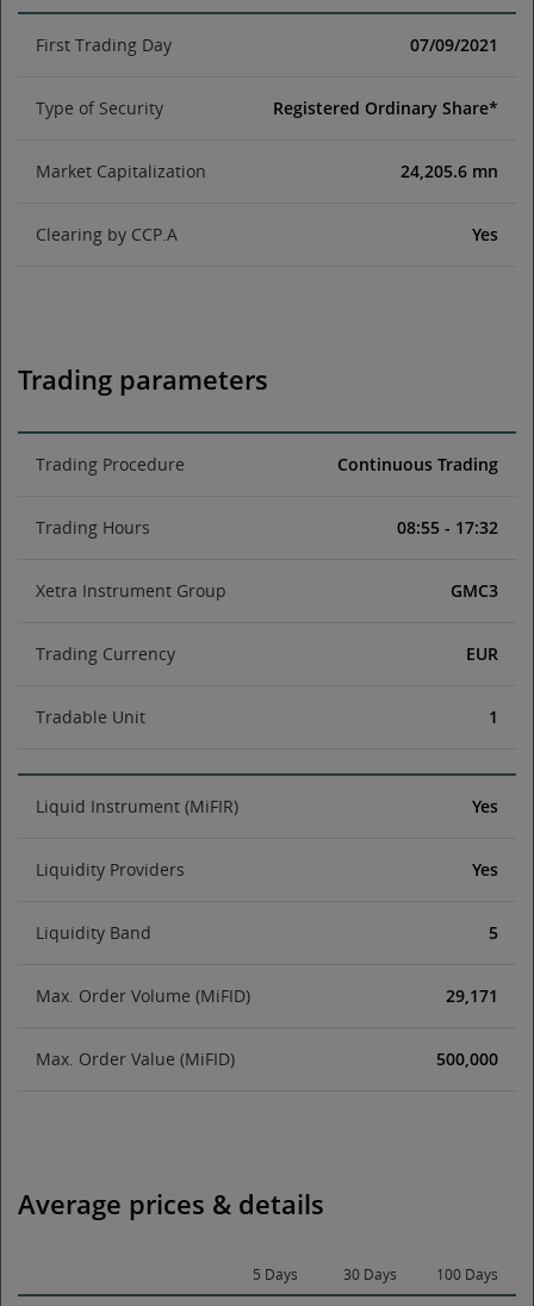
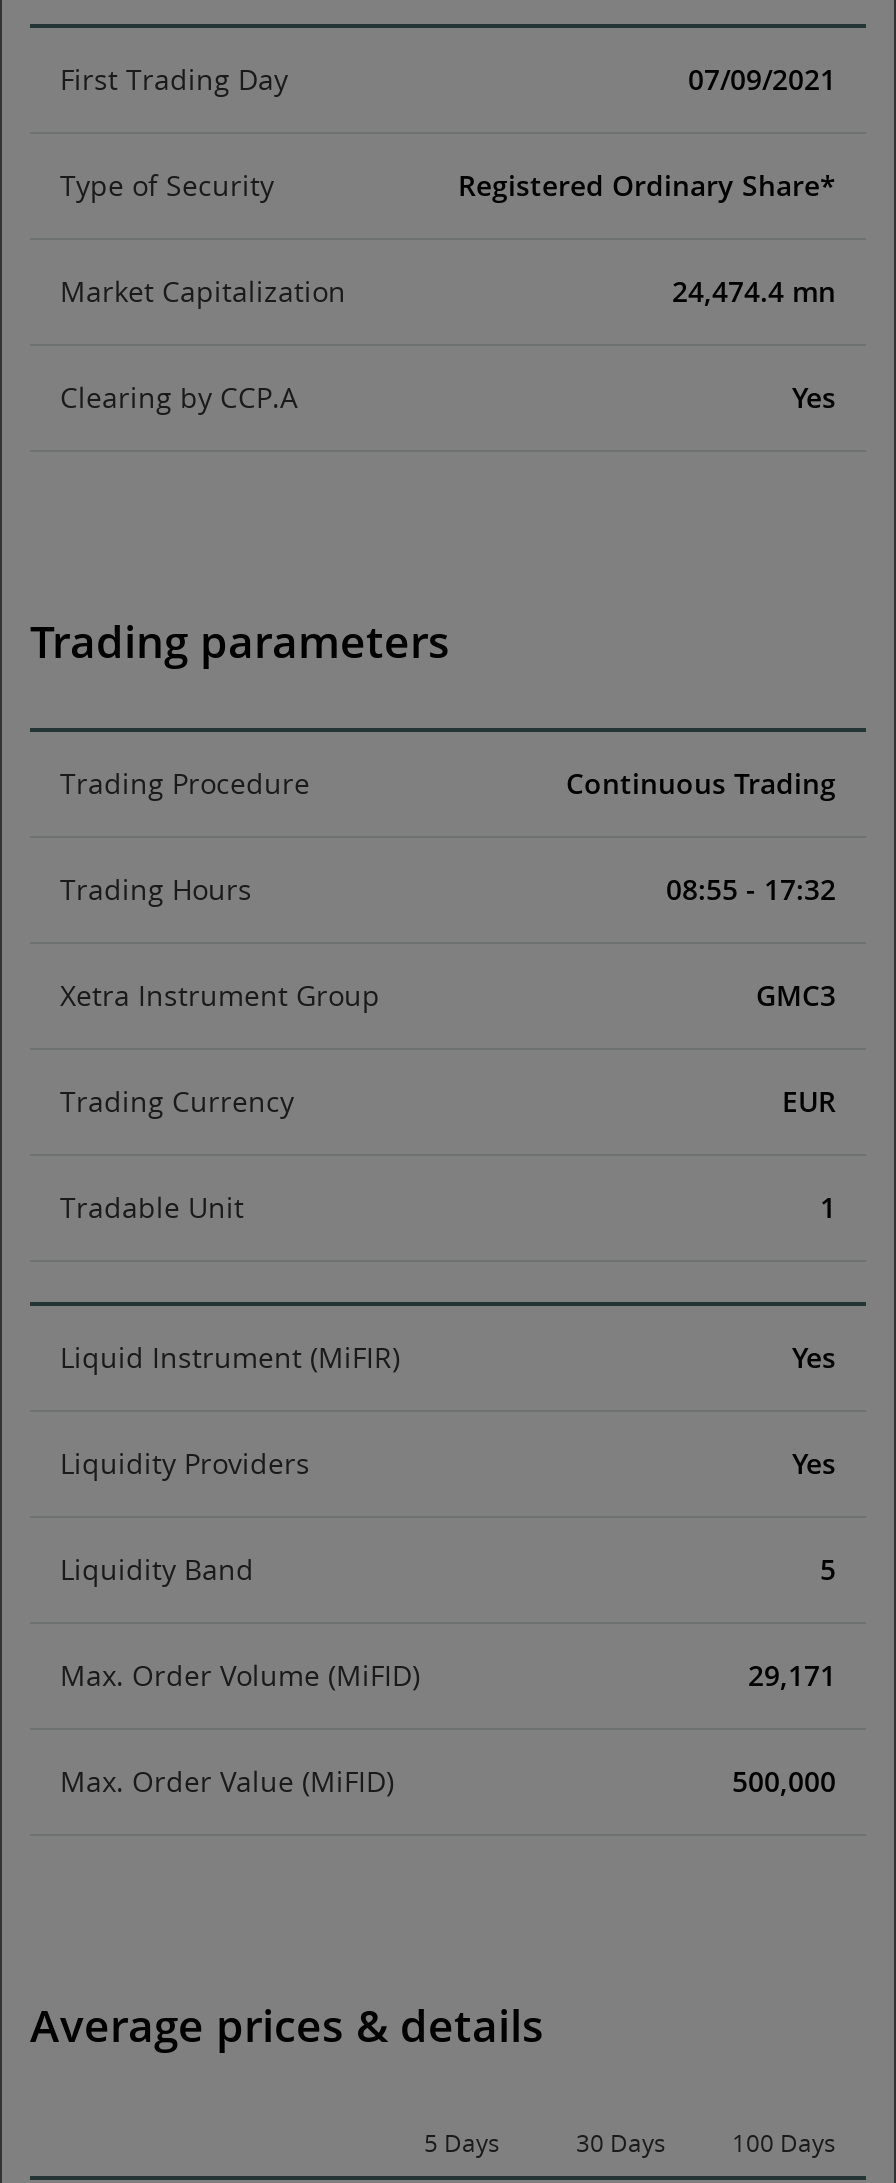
[401,160,498,182] 24,205.6 mn -> [672,272,836,310] 24,474.4 mn

